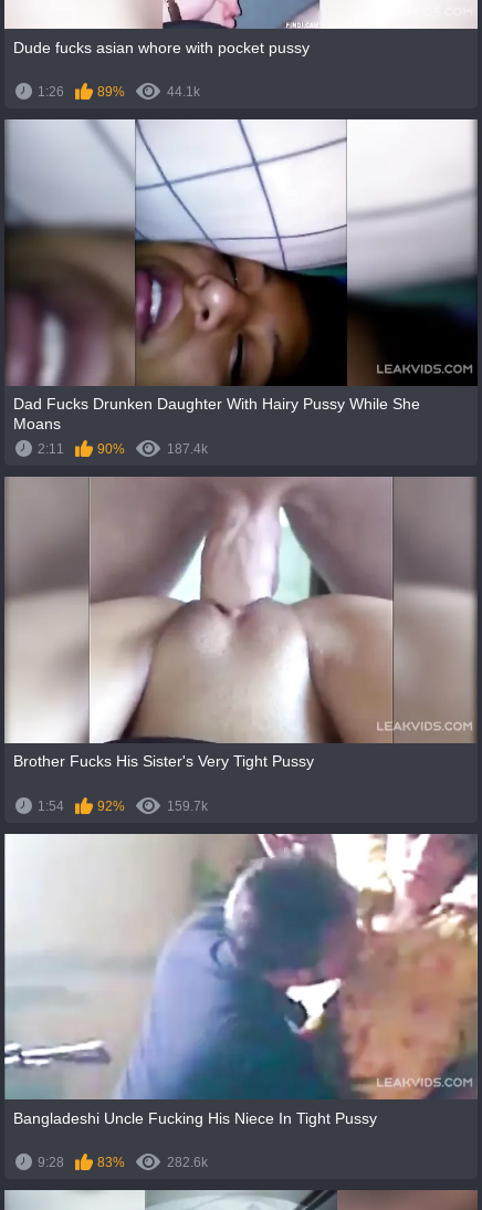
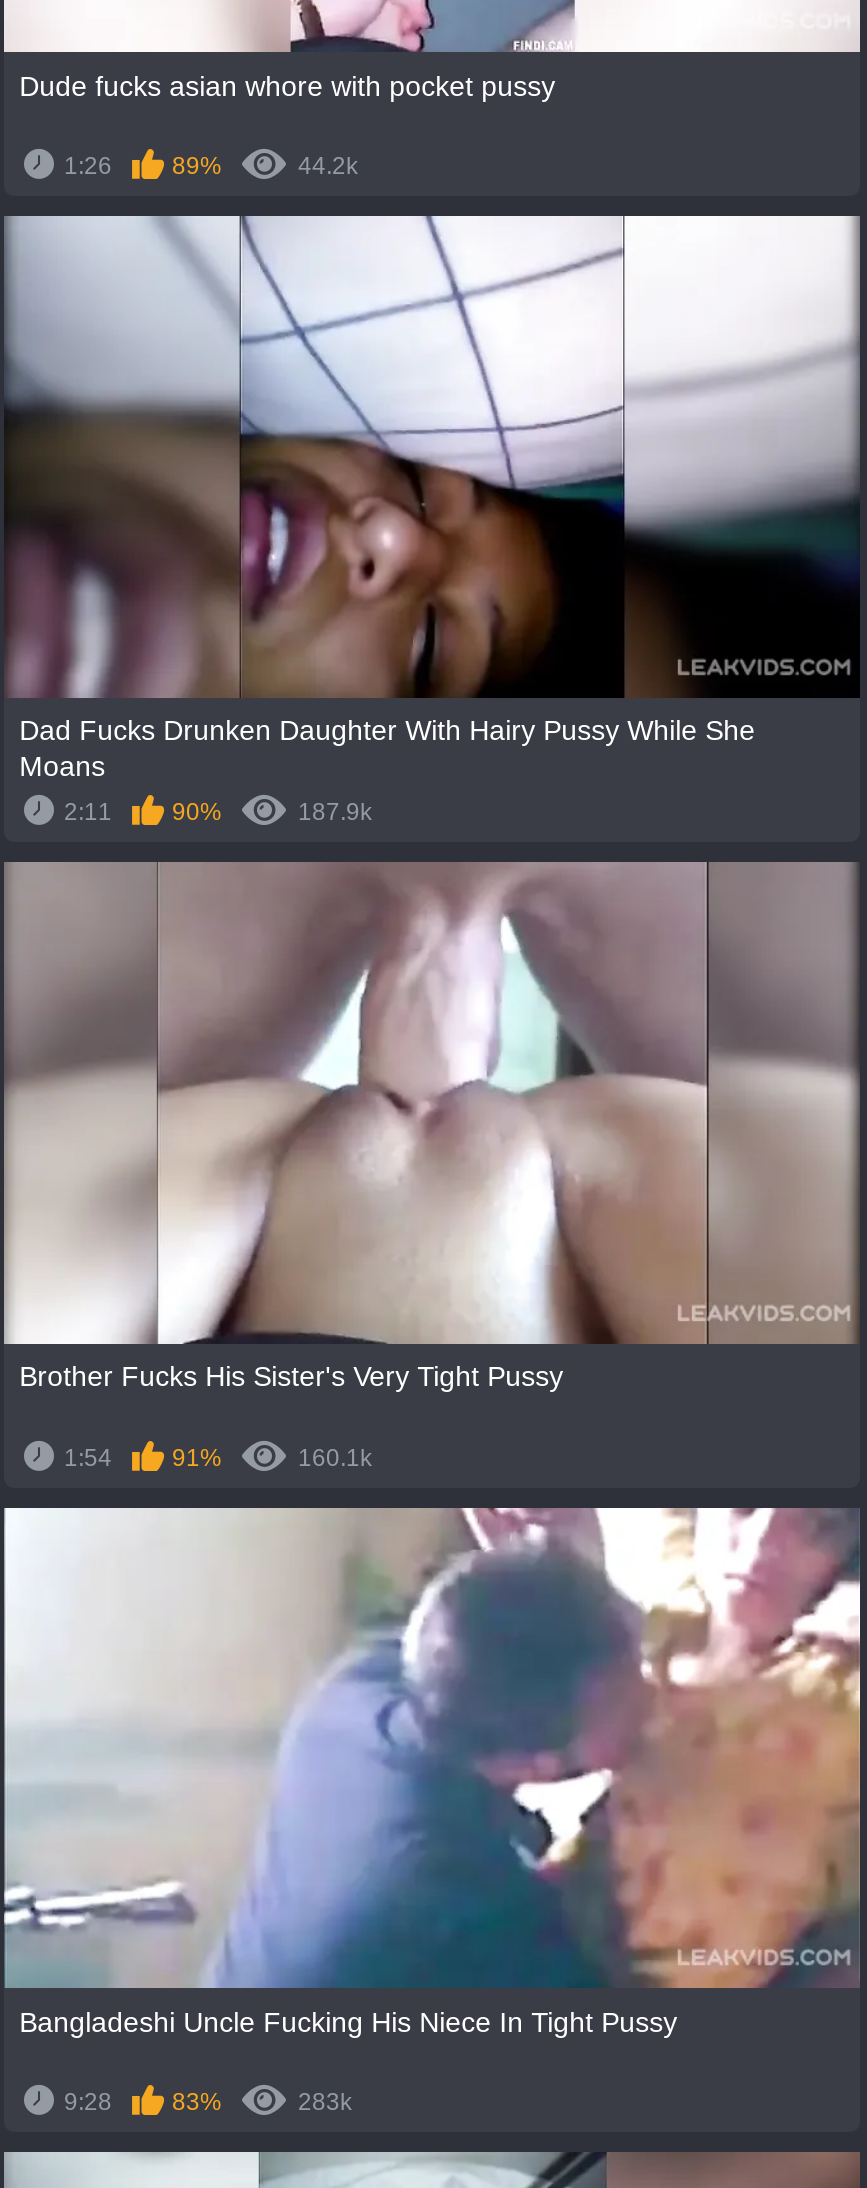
[167,84,200,100] 44.1k -> [298,152,358,180] 44.2k
[167,441,208,457] 187.4k -> [298,798,372,826] 187.9k
[97,798,208,813] 92% | 159.7k -> [172,1443,372,1471] 91% | 160.1k
[167,1155,208,1170] 282.6k -> [298,2088,352,2116] 283k

